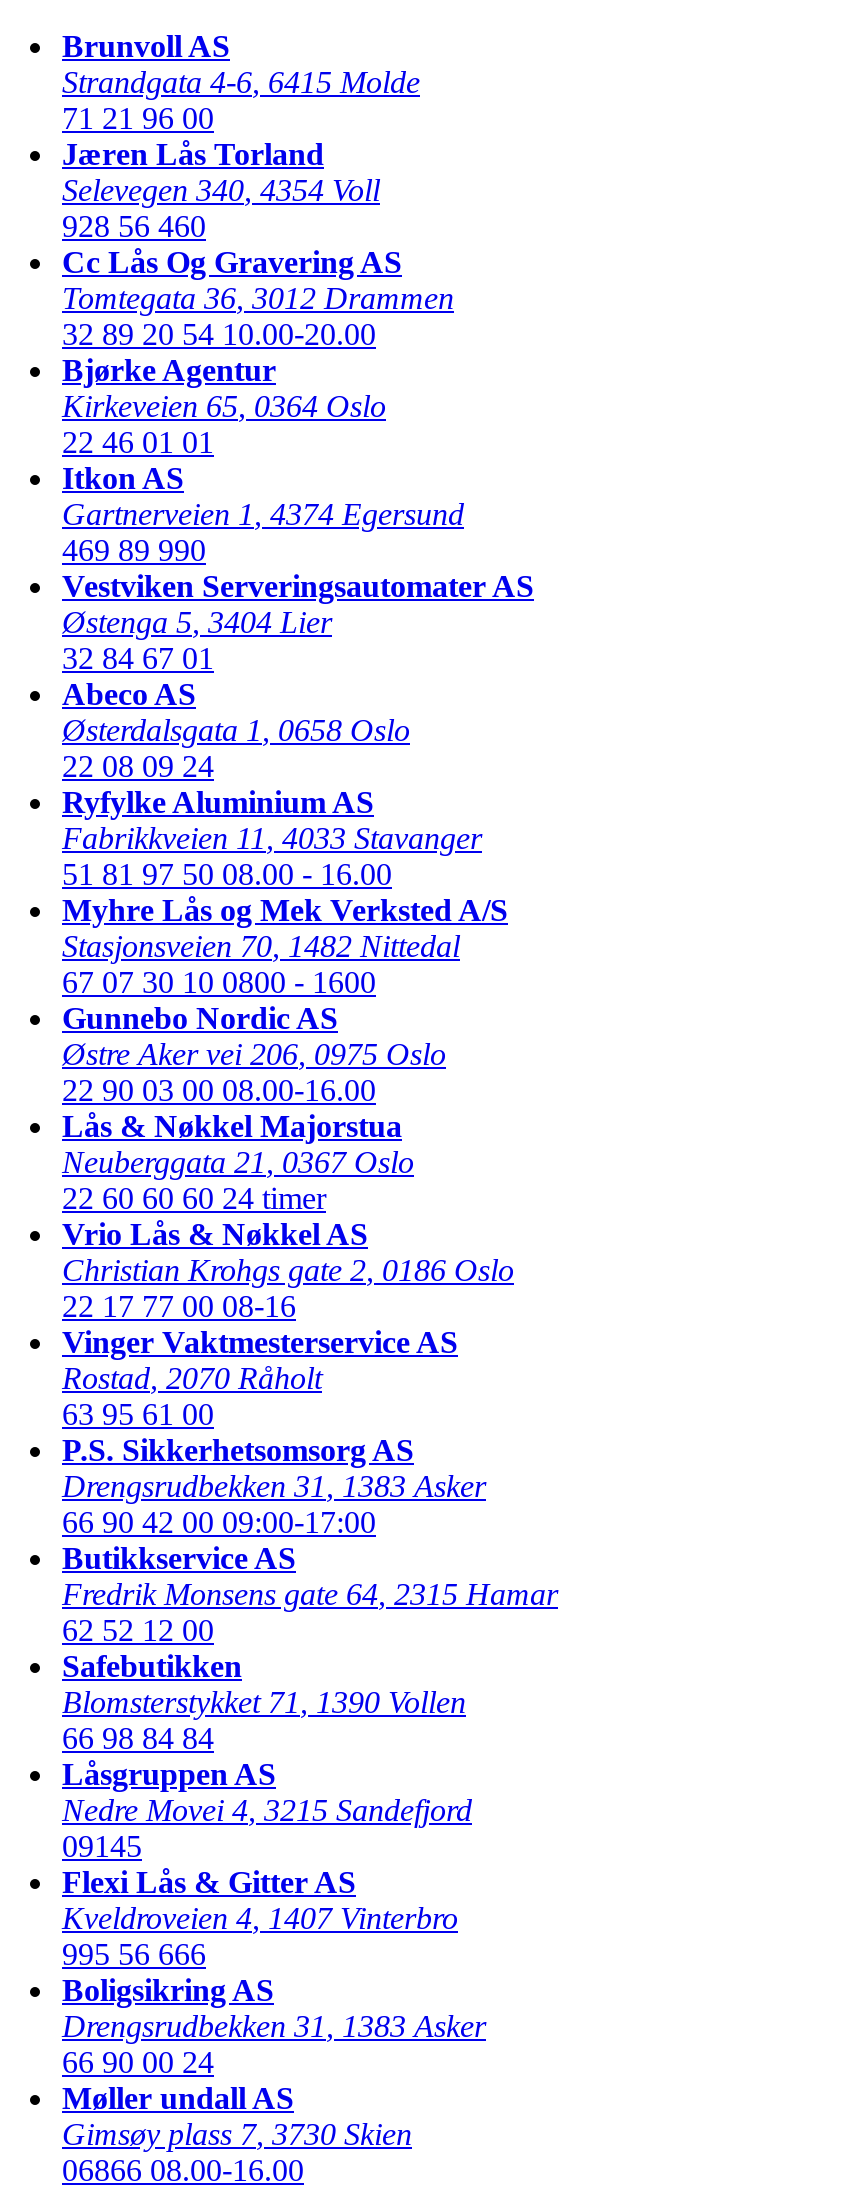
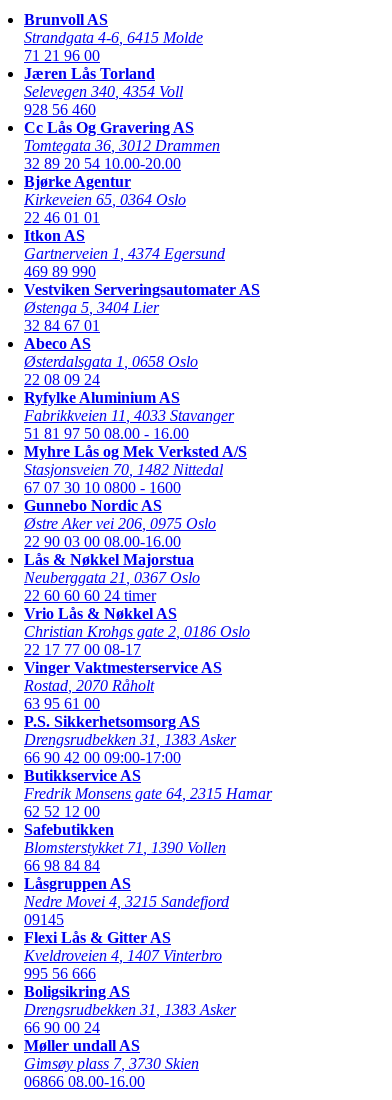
[62,1289,296,1323] 22 17 77 00 08-16 -> [24,641,141,658] 22 17 77 00 08-17

